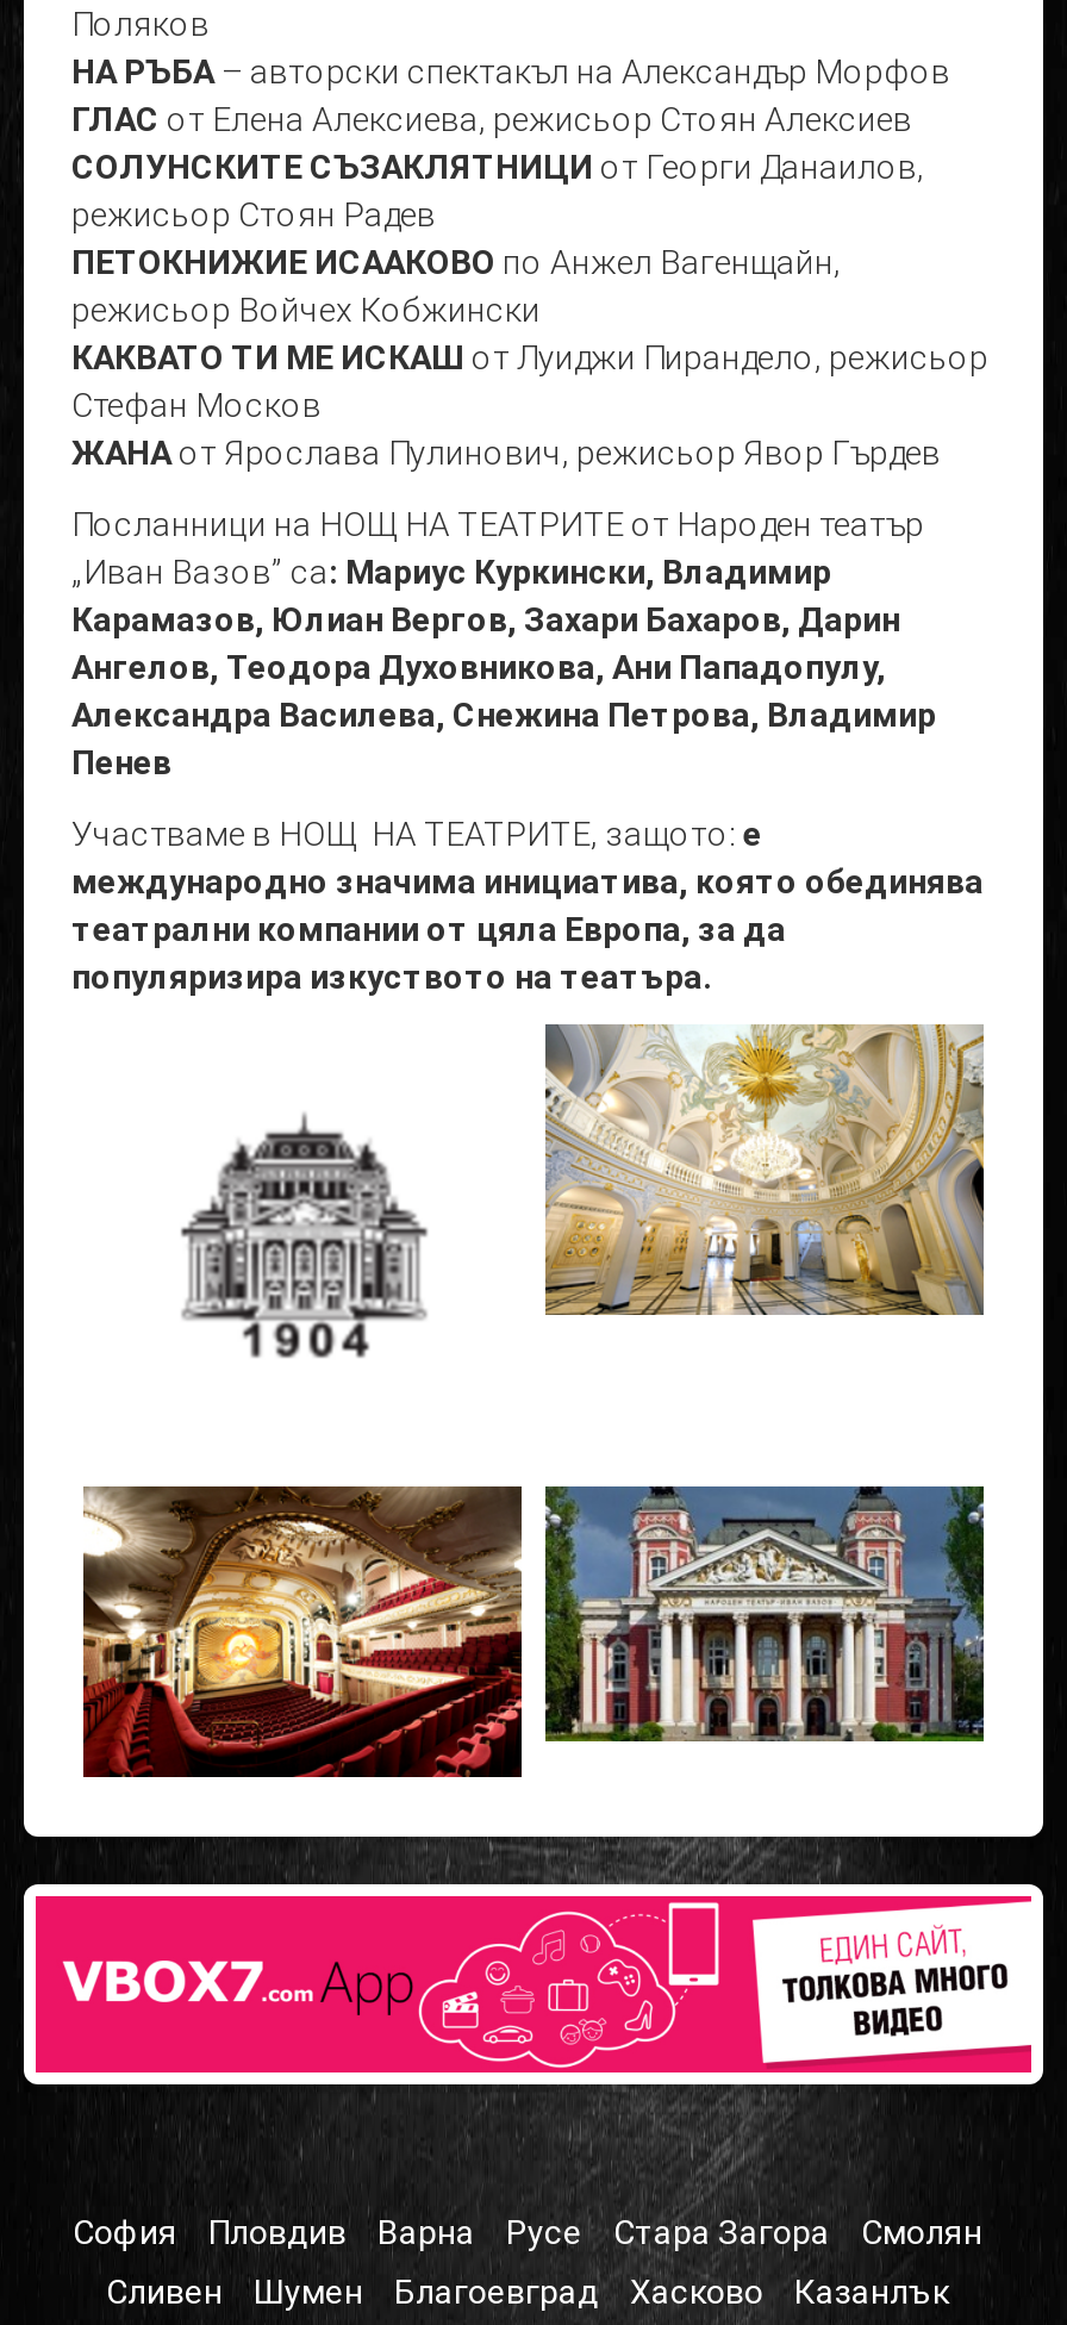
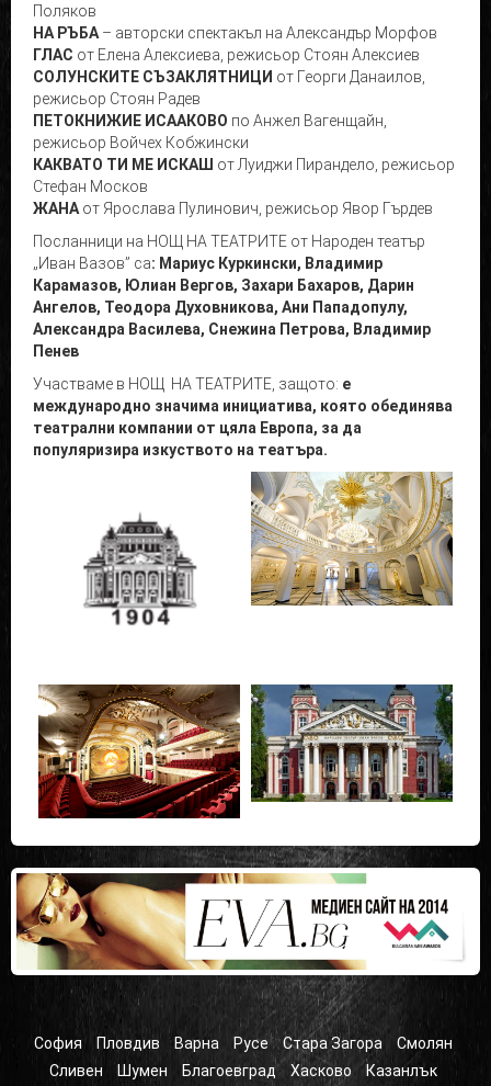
[33,1894,1034,2075] [image] -> [15,872,475,971] [image]

